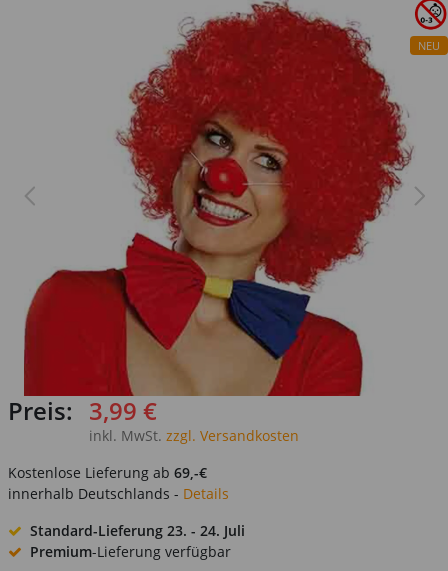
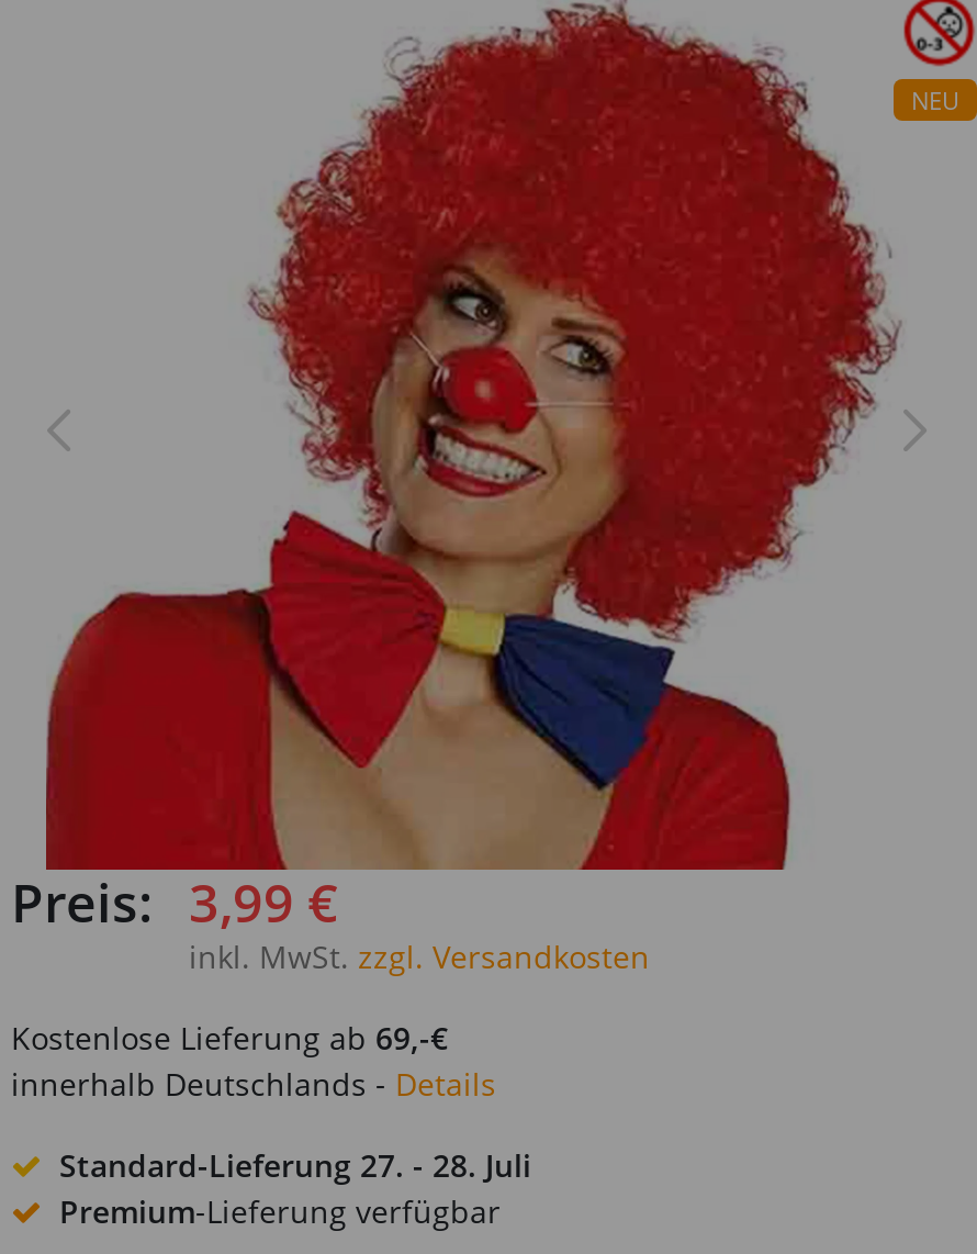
[30,521,245,540] Standard-Lieferung 23. - 24. Juli -> [59,1144,531,1186] Standard-Lieferung 27. - 28. Juli

